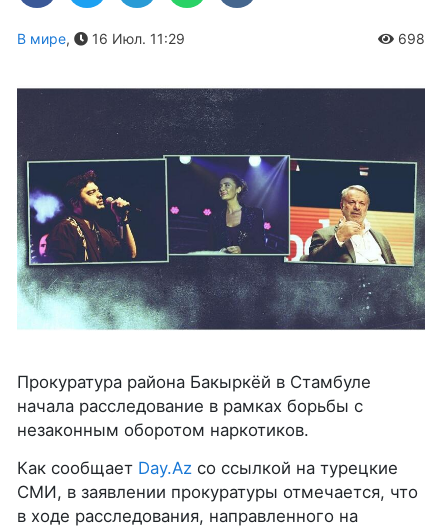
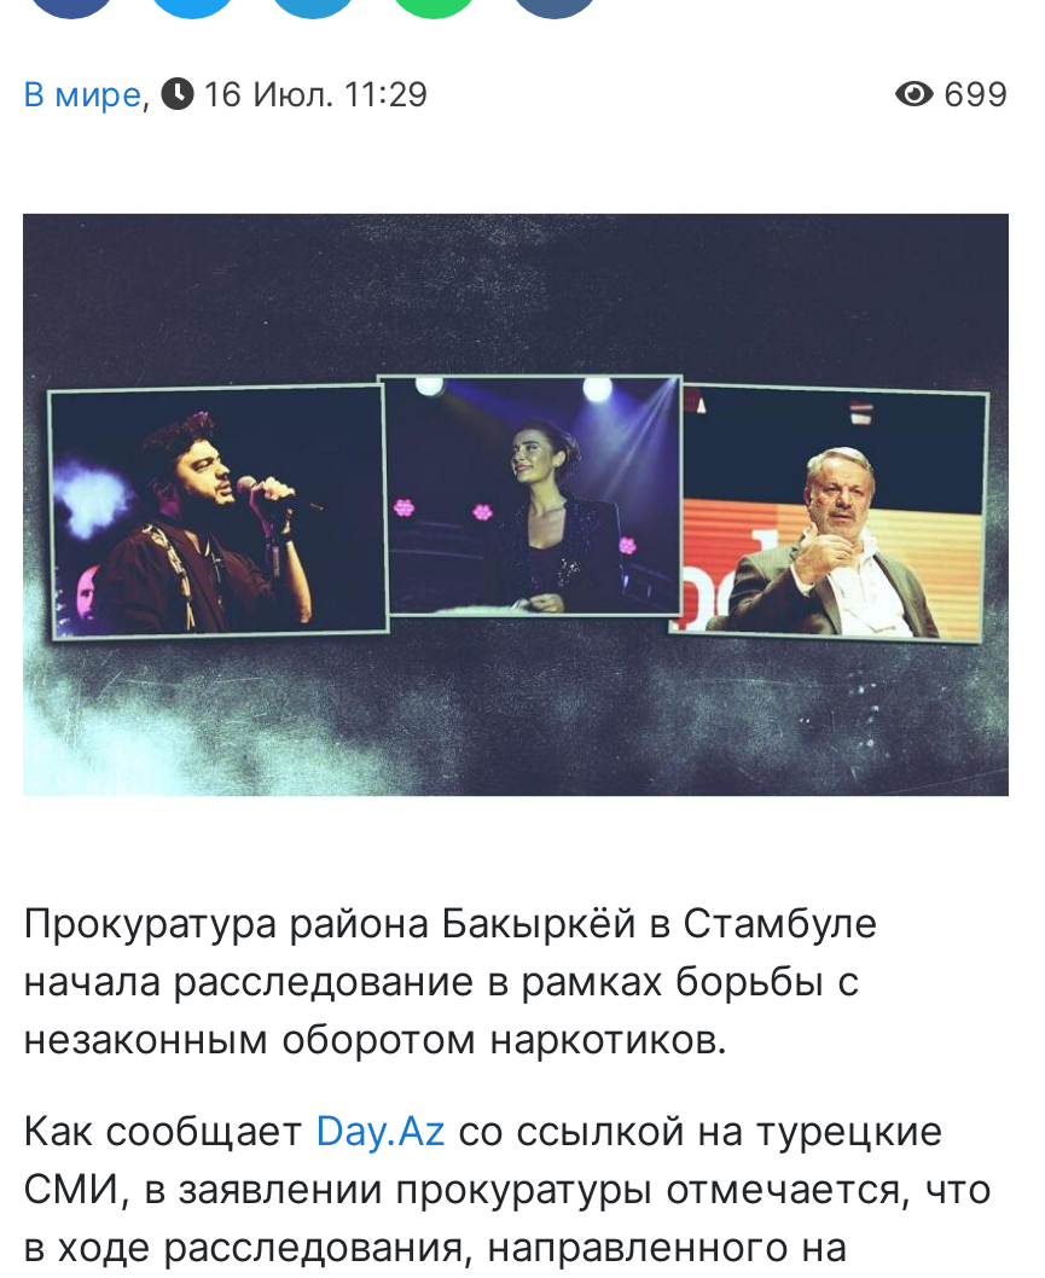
[394,30,425,47] 698 -> [934,72,1009,114] 699

